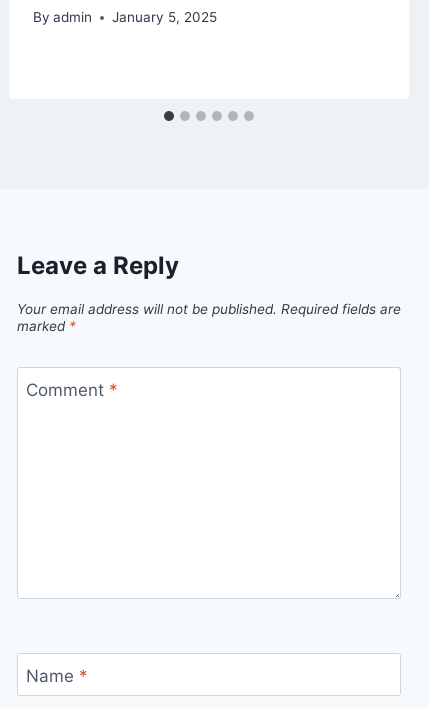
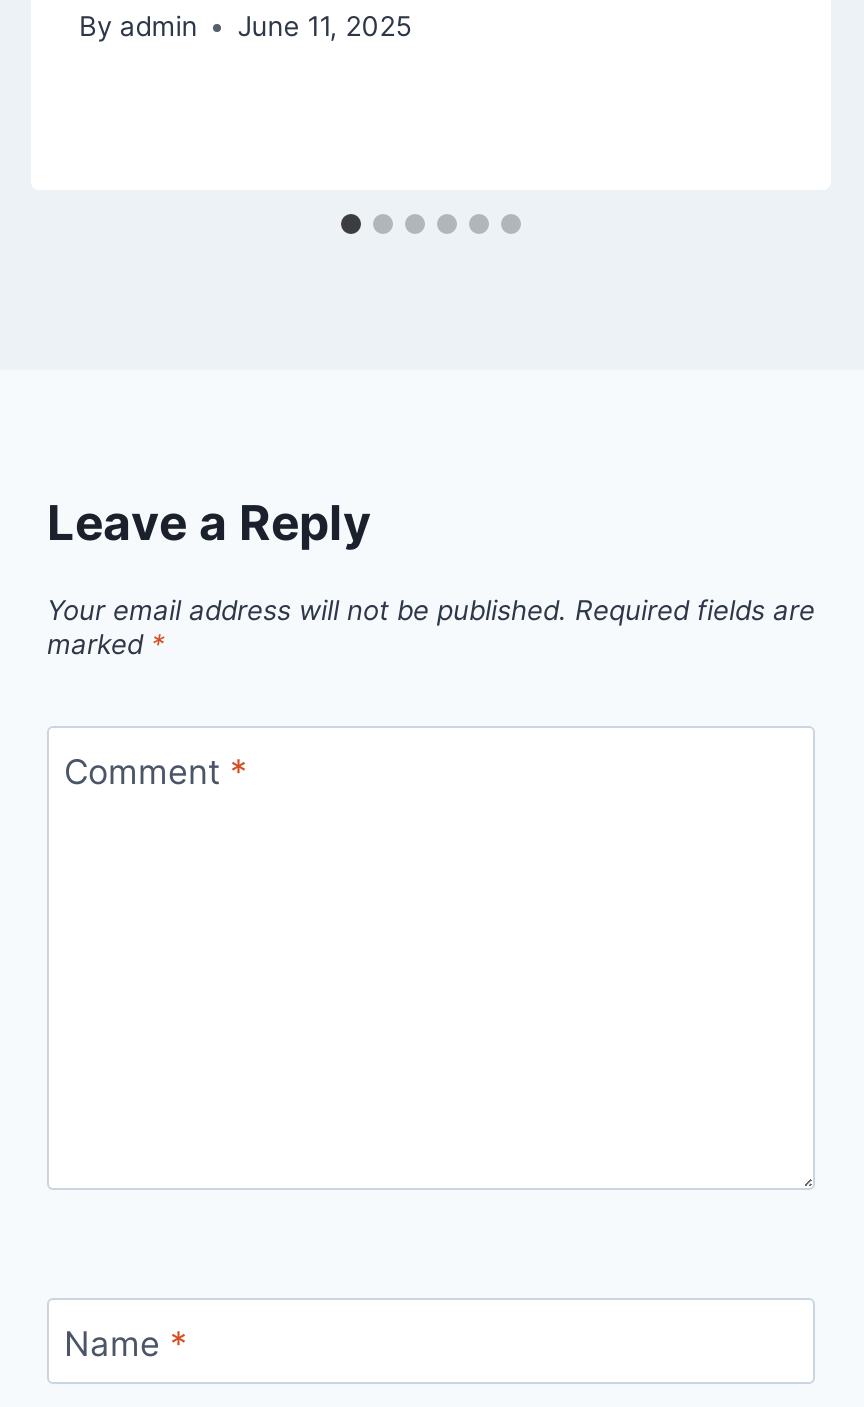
[33,9,217,25] By admin January 5, 2025 -> [79,10,411,42] By admin June 11, 2025

